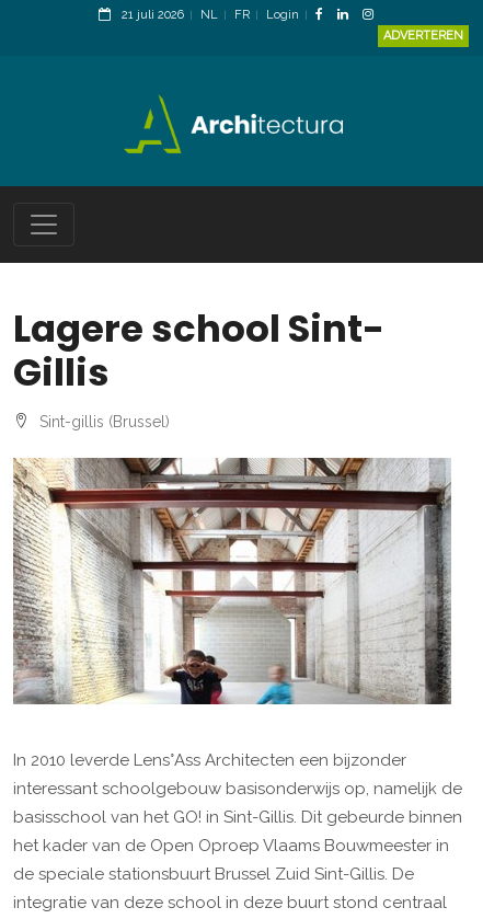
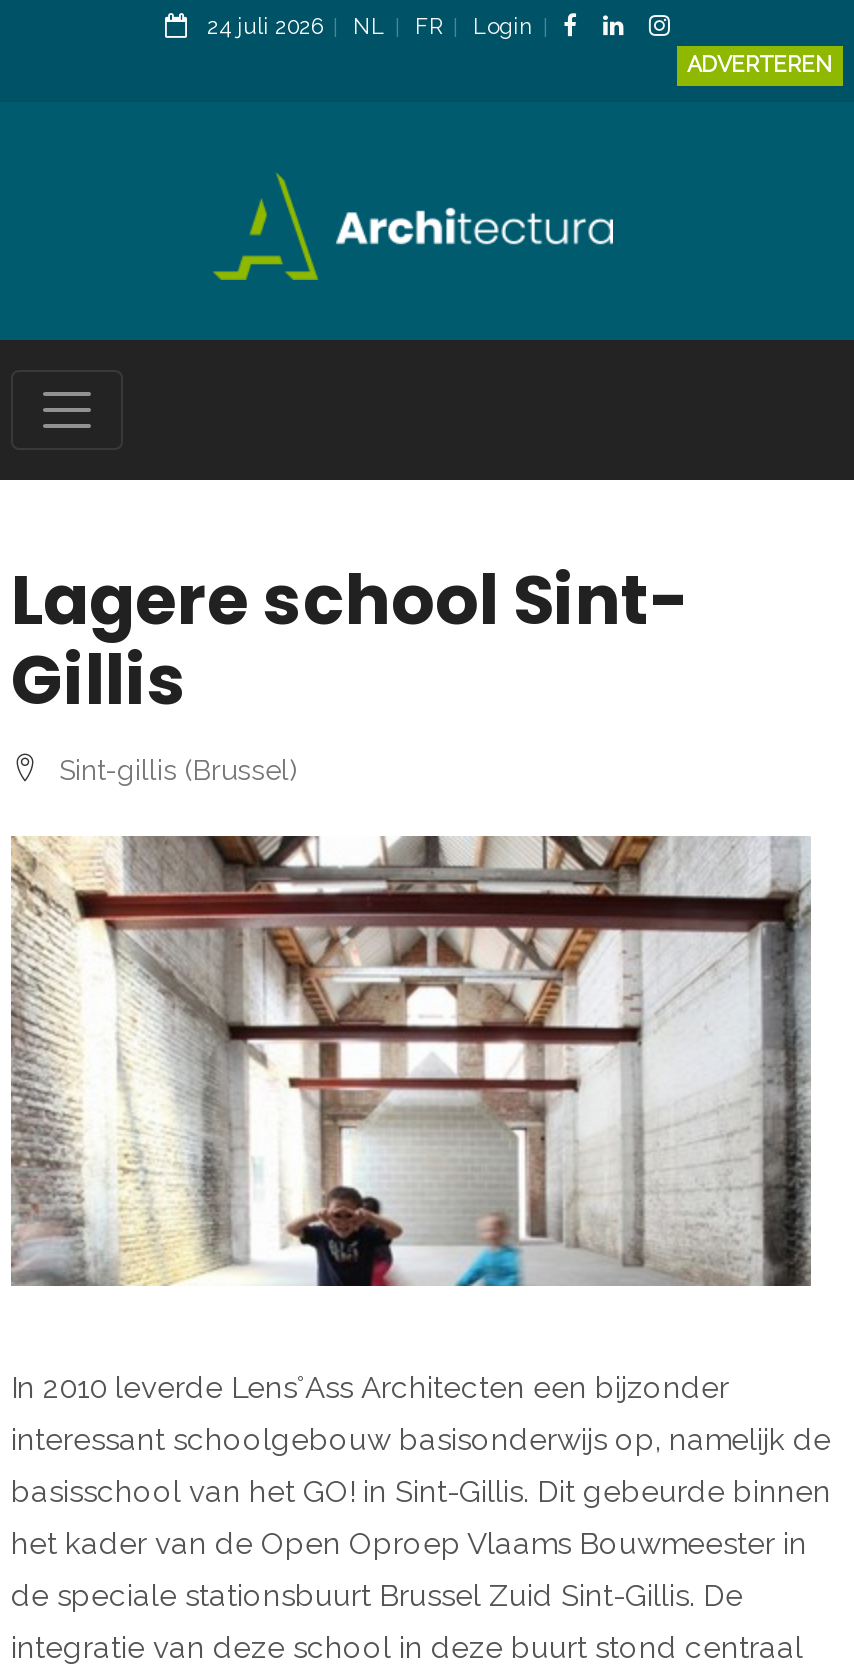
[121,8,298,22] 21 juli 2026 NL FR Login -> [207,14,533,40] 24 juli 2026 NL FR Login

